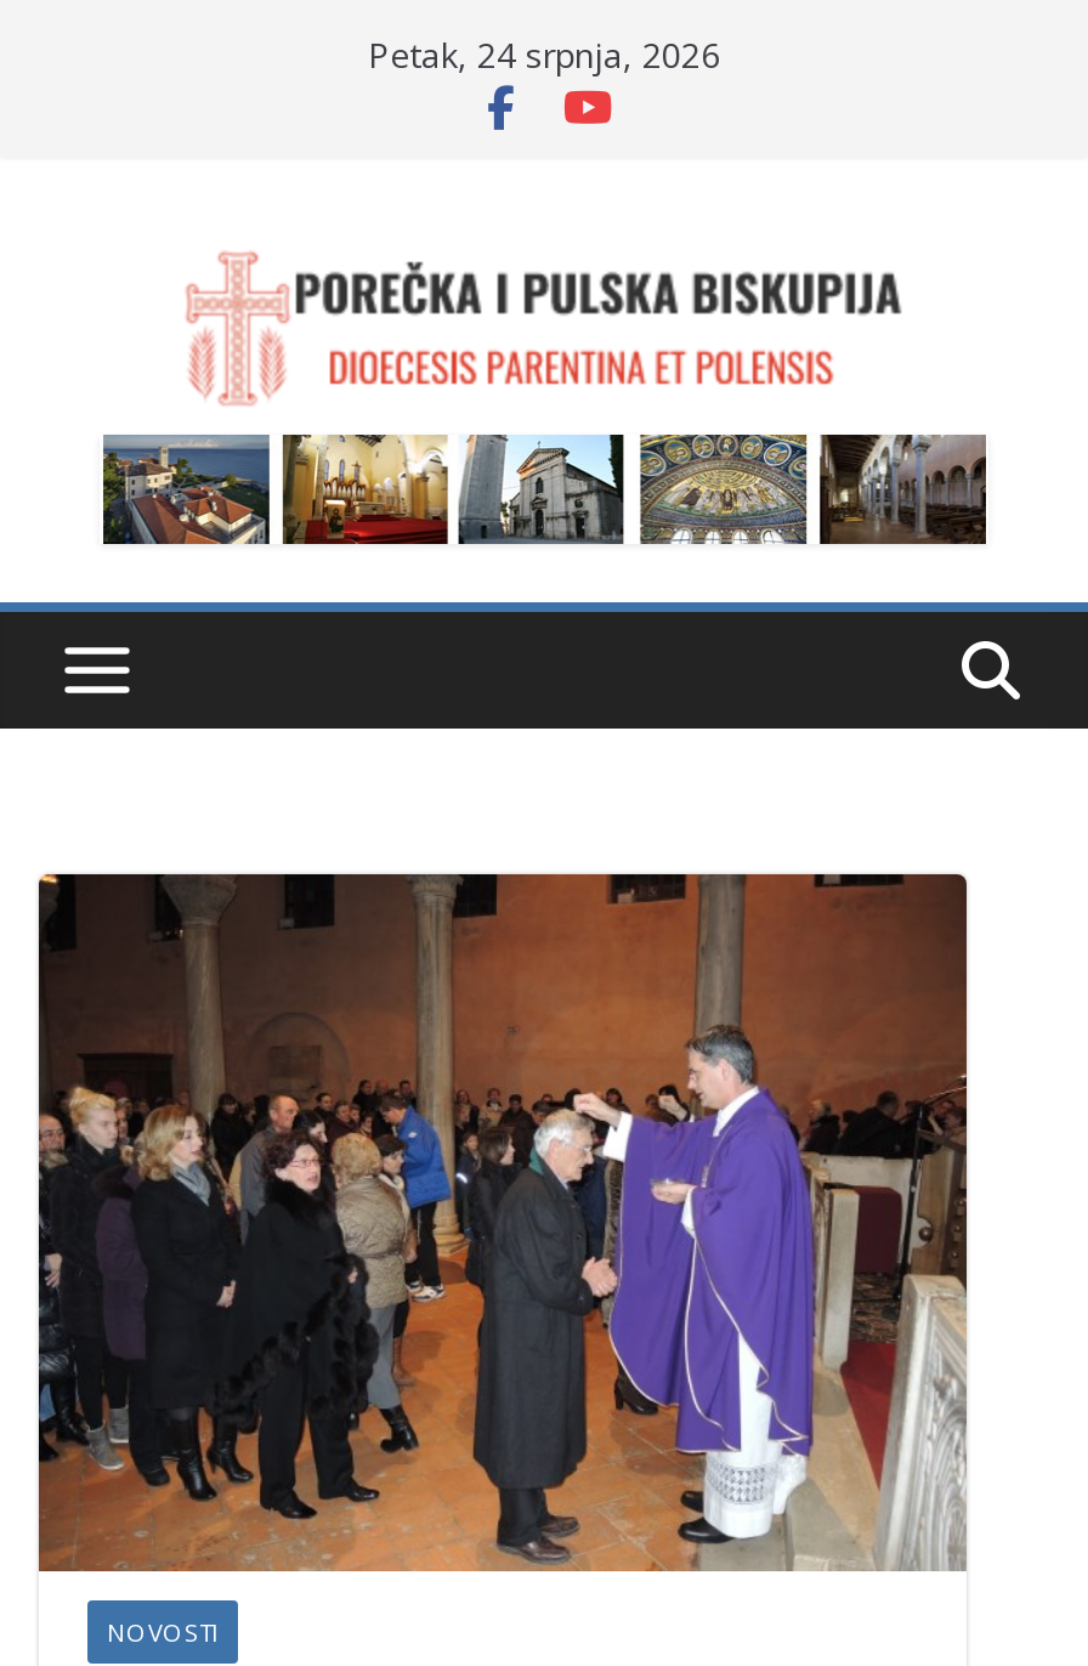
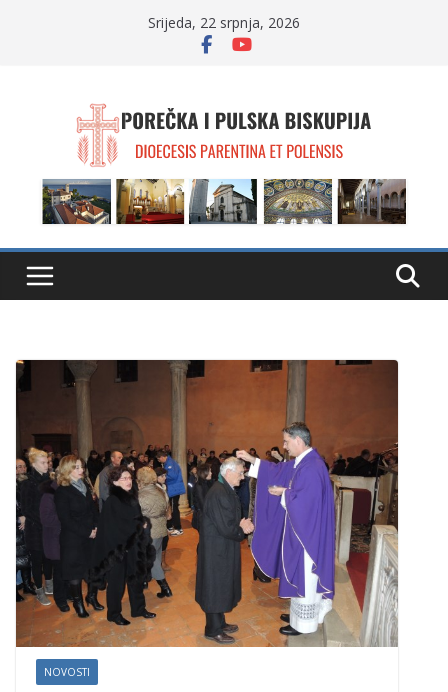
[368,32,720,78] Petak, 24 srpnja, 2026 -> [148,13,300,32] Srijeda, 22 srpnja, 2026

